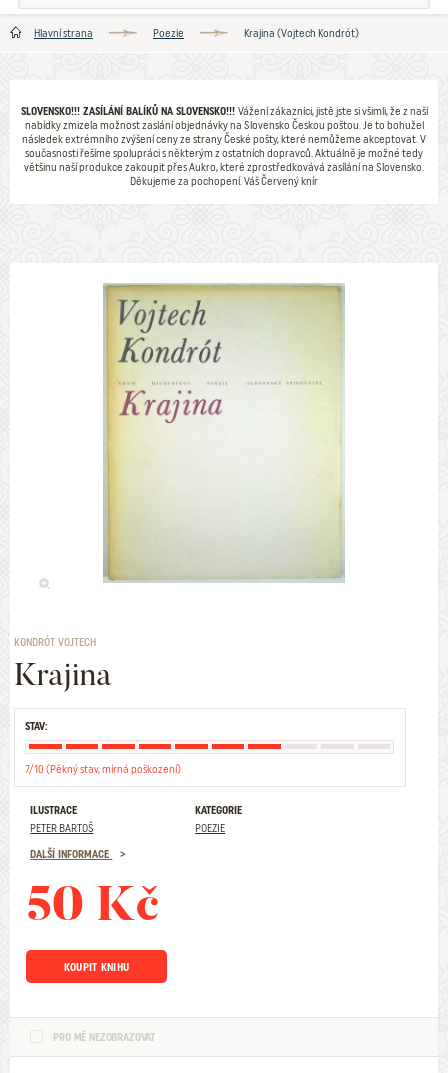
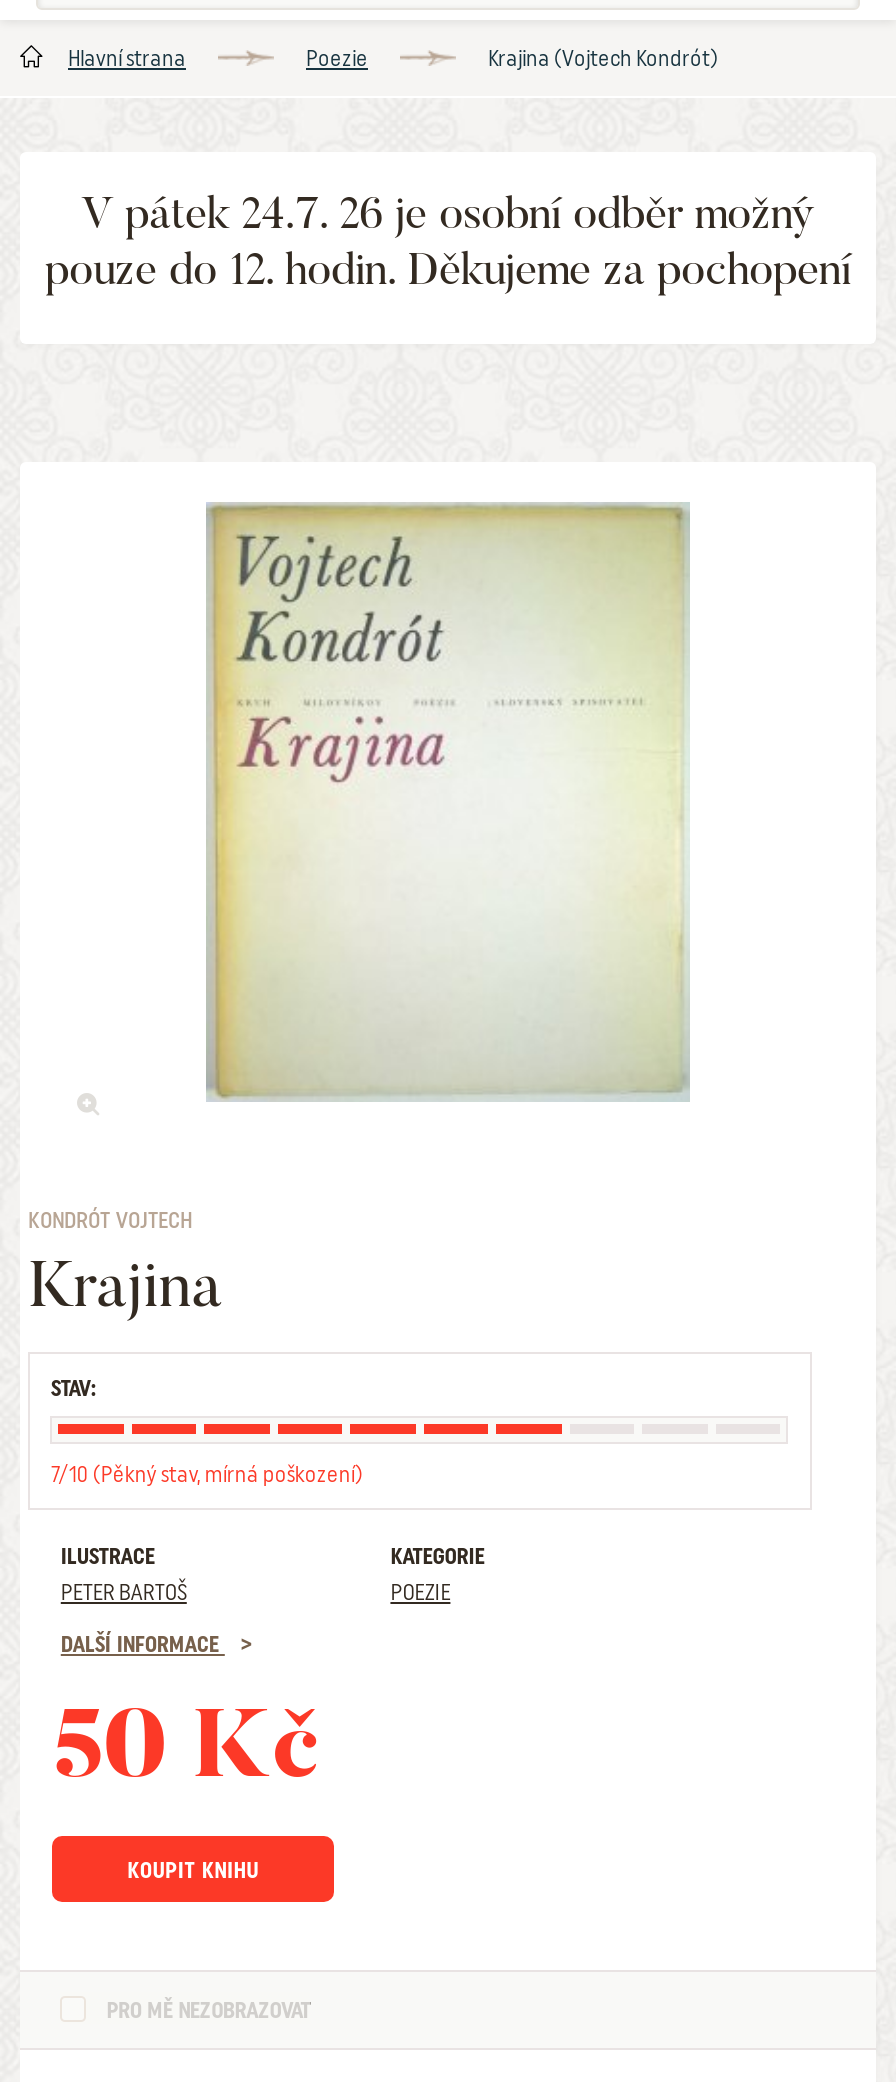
[20,104,427,188] SLOVENSKO!!! ZASÍLÁNÍ BALÍKŮ NA SLOVENSKO!!! Vážení zákazníci, jistě jste si všimli, že z naší | nabídky zmizela možnost zaslání objednávky na Slovensko Českou poštou. Je to bohužel | následek extrémního zvýšení ceny ze strany České pošty, které nemůžeme akceptovat. V | současnosti řešíme spolupráci s některým z ostatních dopravců. Aktuálně je možné tedy | většinu naší produkce zakoupit přes Aukro, které zprostředkovává zasílání na Slovensko. | Děkujeme za pochopení. Váš Červený knír -> [45,184,851,296] V pátek 24.7. 26 je osobní odběr možný | pouze do 12. hodin. Děkujeme za pochopení

